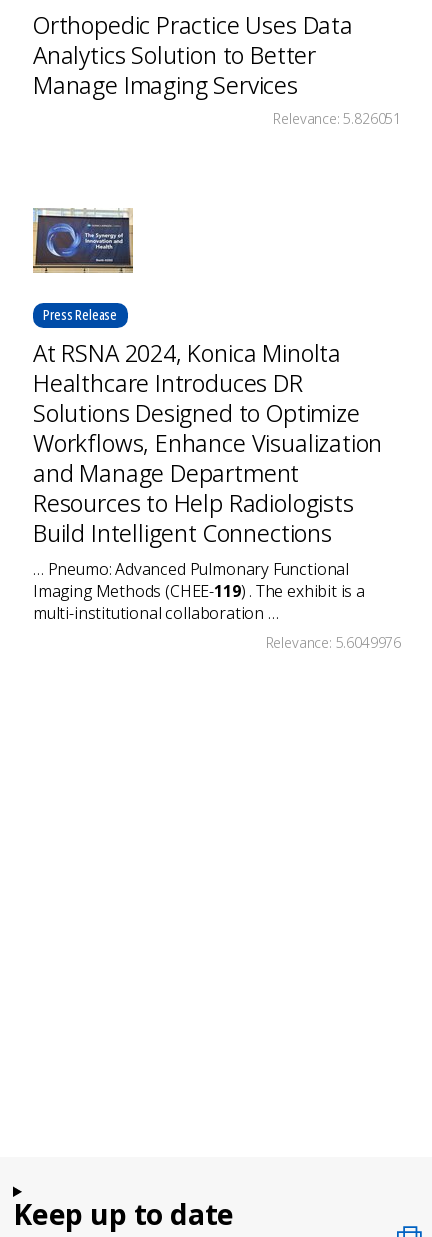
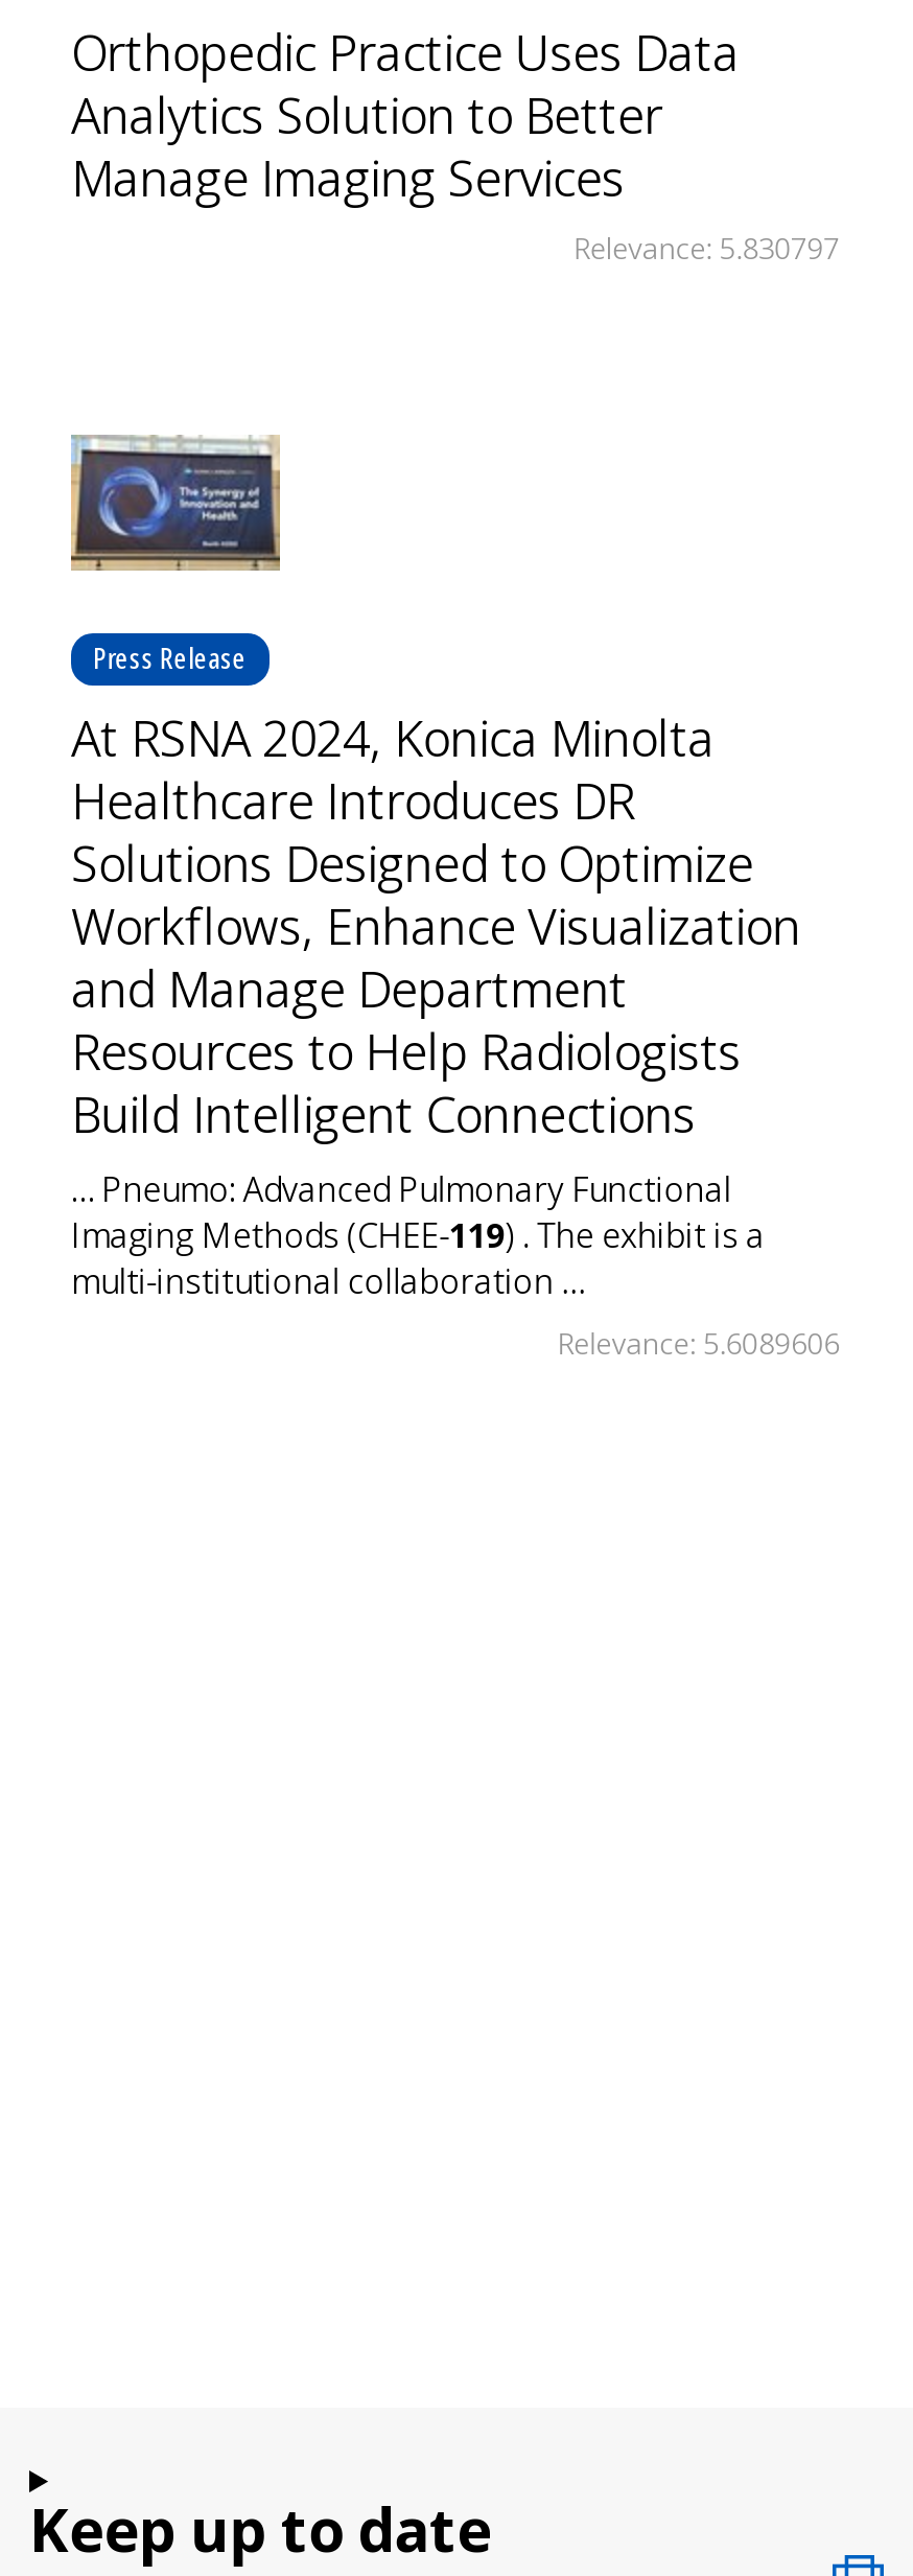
[273,109,401,128] Relevance: 5.826051 -> [573,228,840,268] Relevance: 5.830797
[266,633,401,652] Relevance: 5.6049976 -> [557,1323,840,1363] Relevance: 5.6089606

